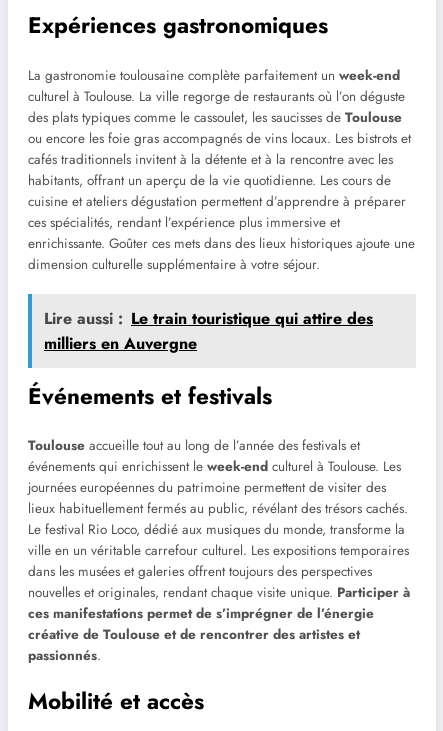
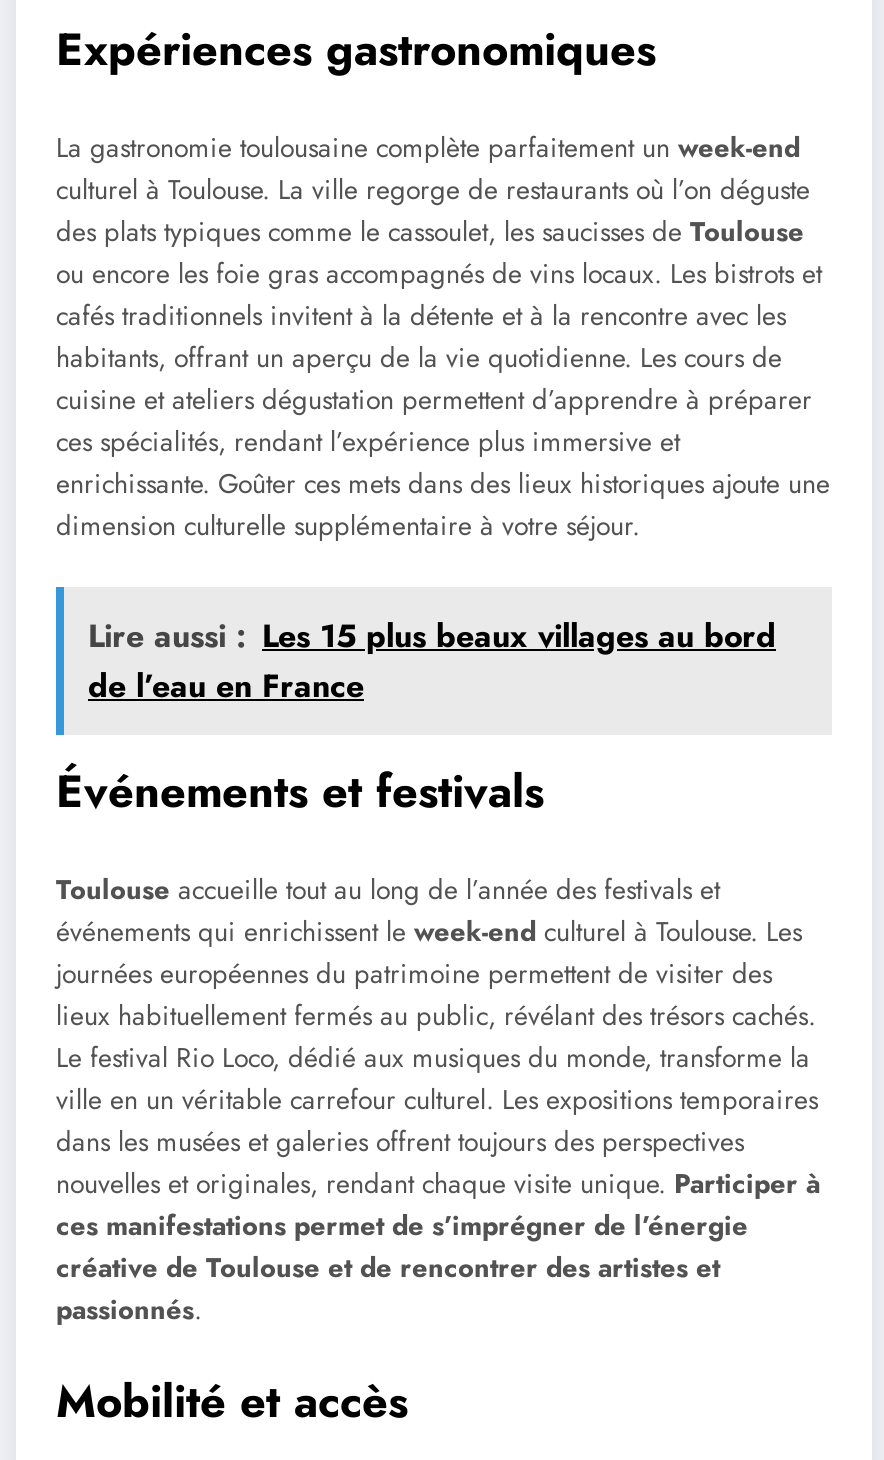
[44,307,373,355] Lire aussi : Le train touristique qui attire des | milliers en Auvergne -> [88,613,776,709] Lire aussi : Les 15 plus beaux villages au bord | de l’eau en France

